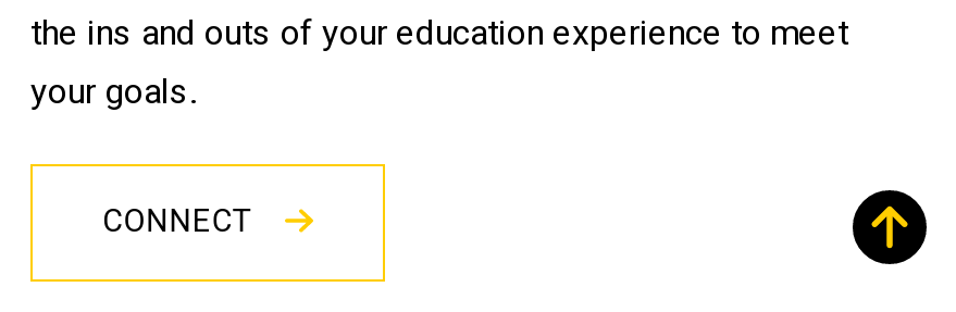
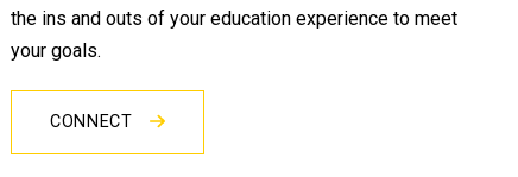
[851,188,929,266] [image] -> none

